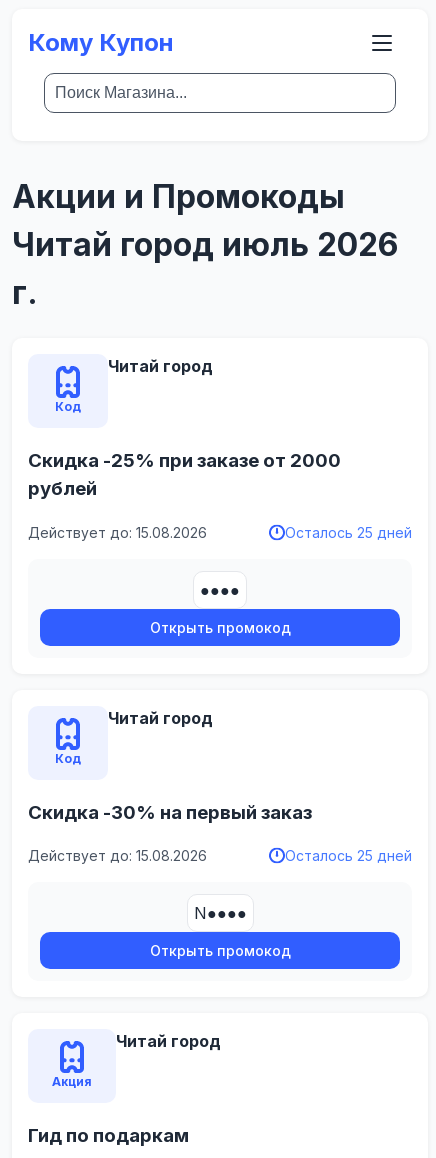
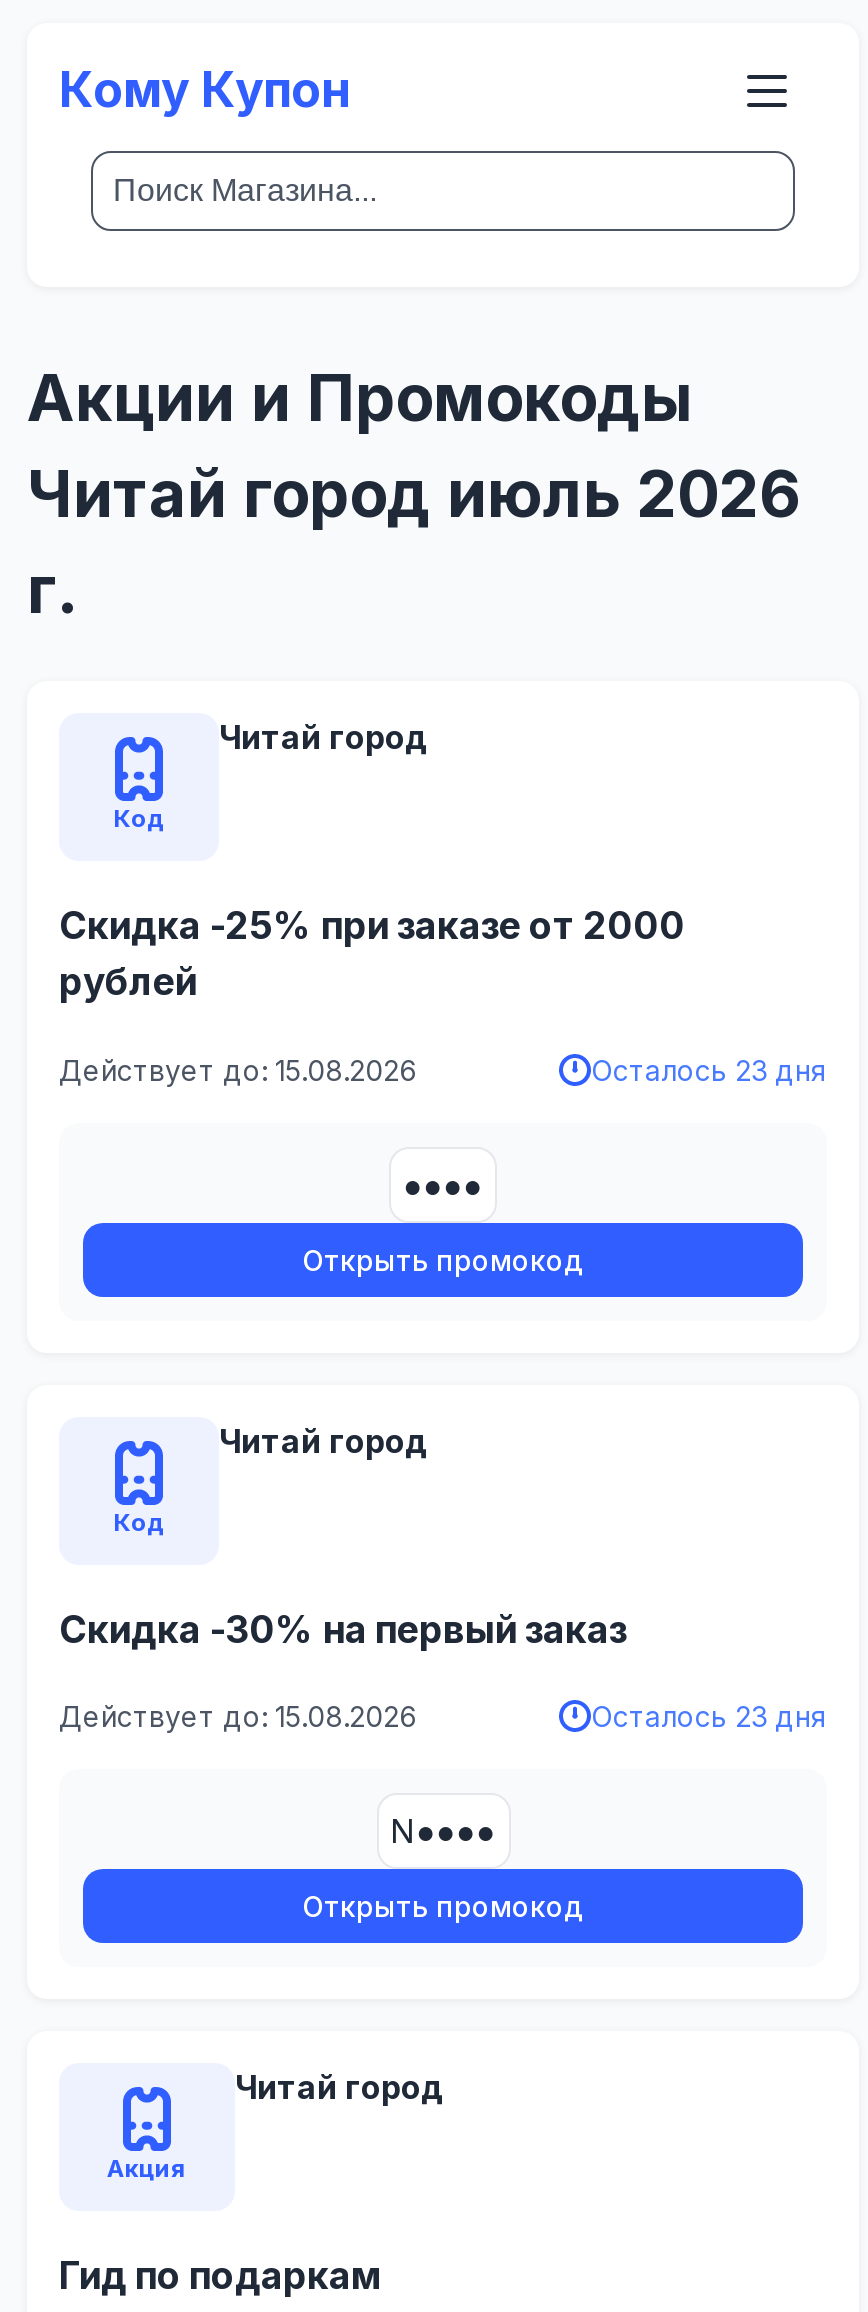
[285,524,412,541] Осталось 25 дней -> [591,1053,827,1087] Осталось 23 дня
[285,847,412,864] Осталось 25 дней -> [591,1700,827,1734] Осталось 23 дня

